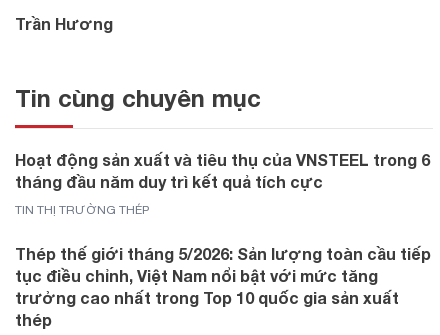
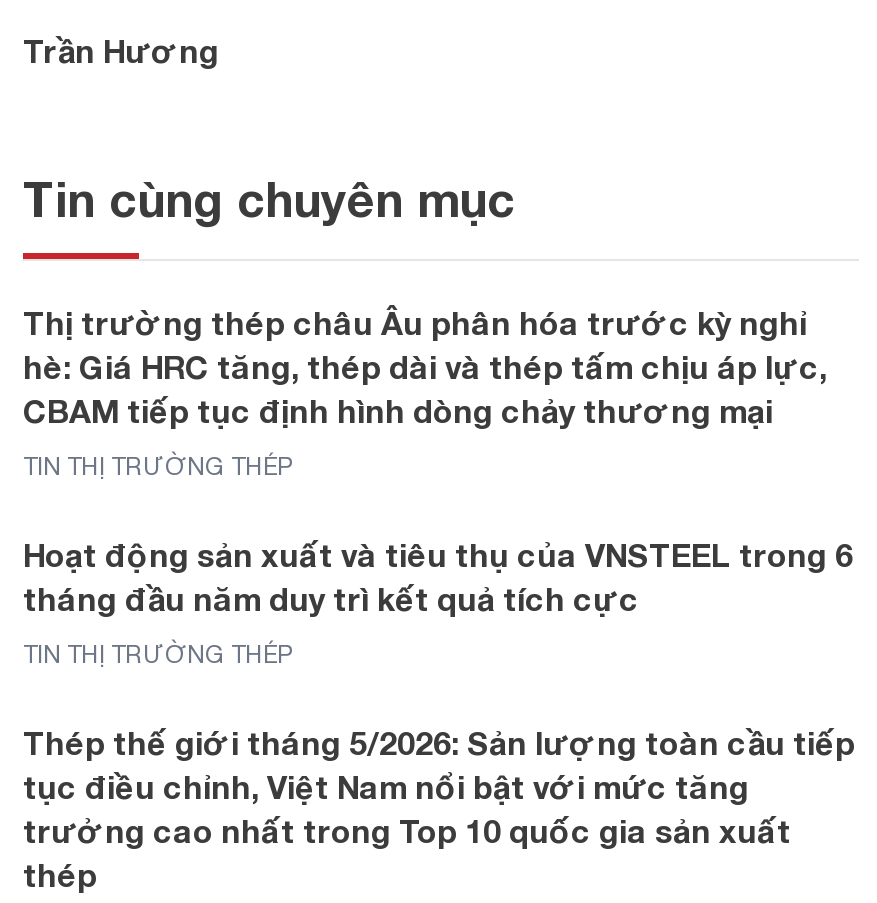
none -> [23,302,827,480] Thị trường thép châu Âu phân hóa trước kỳ nghỉ | hè: Giá HRC tăng, thép dài và thép tấm chịu áp lực, | CBAM tiếp tục định hình dòng chảy thương mại | TIN THỊ TRƯỜNG THÉP

